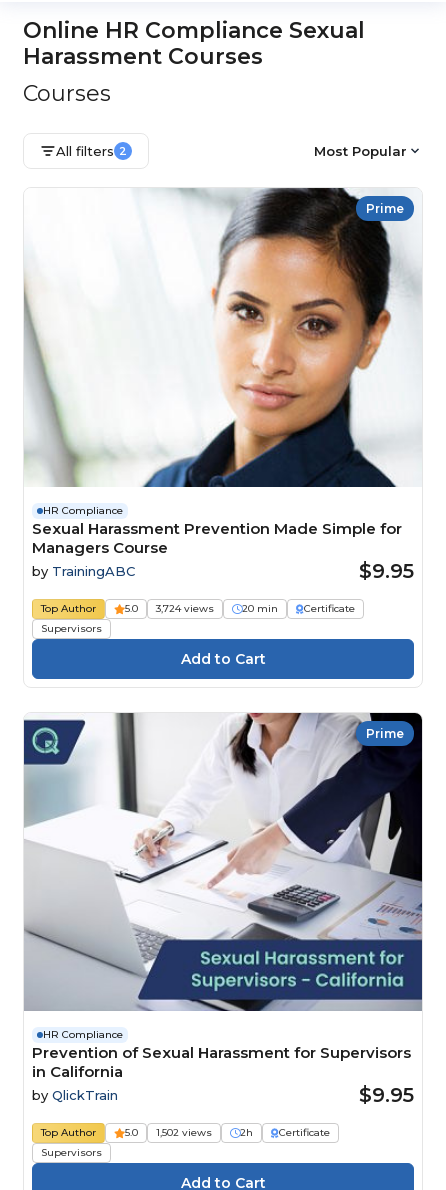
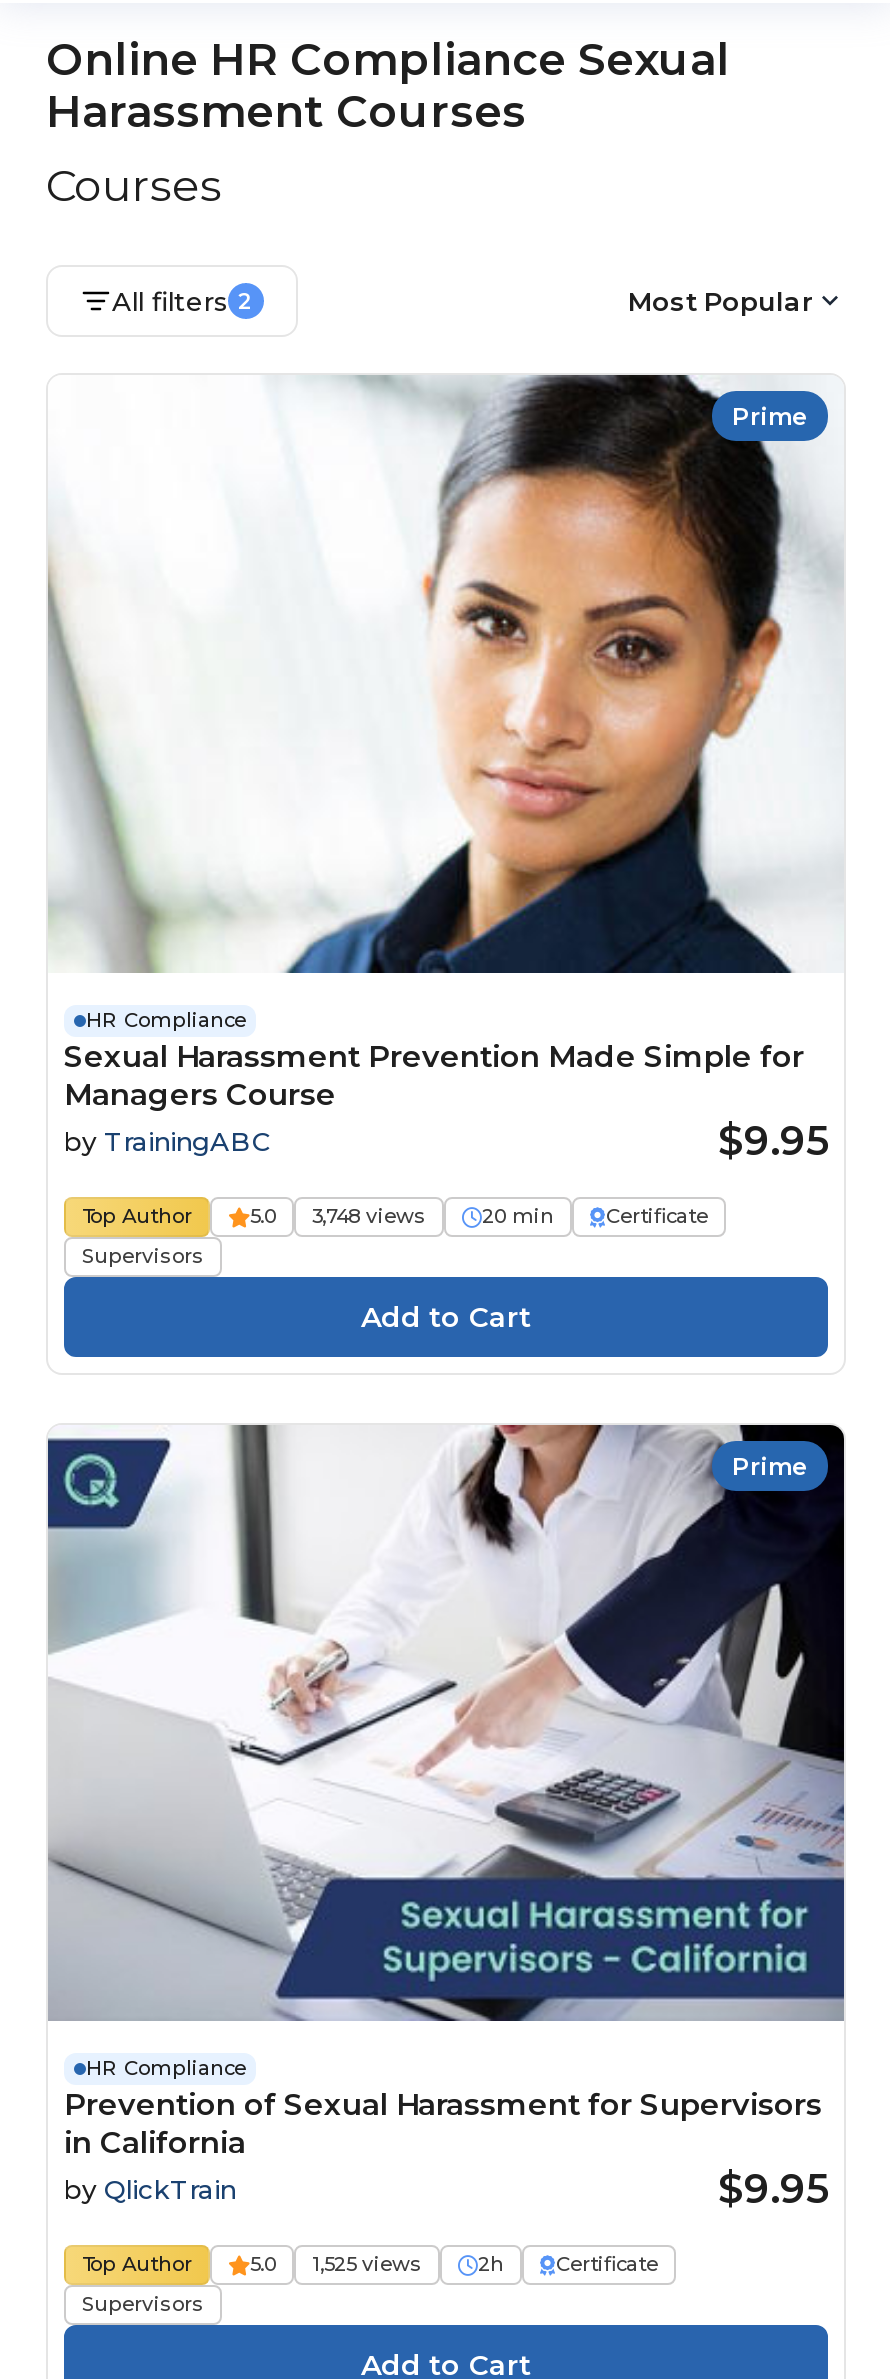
[125,601,214,614] 5.0 3,724 views -> [250,1202,426,1228] 5.0 3,748 views
[125,1126,212,1139] 5.0 1,502 views -> [250,2251,422,2277] 5.0 1,525 views

